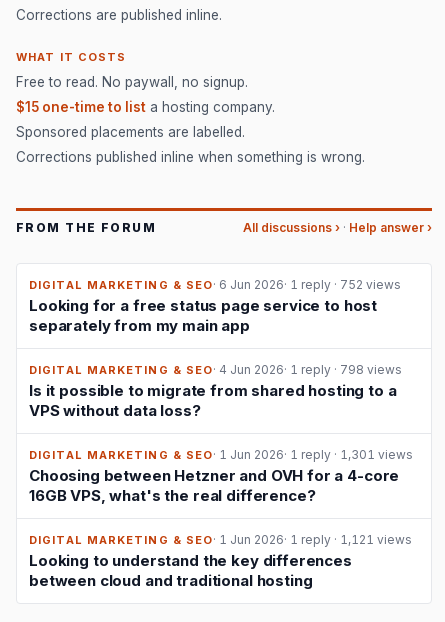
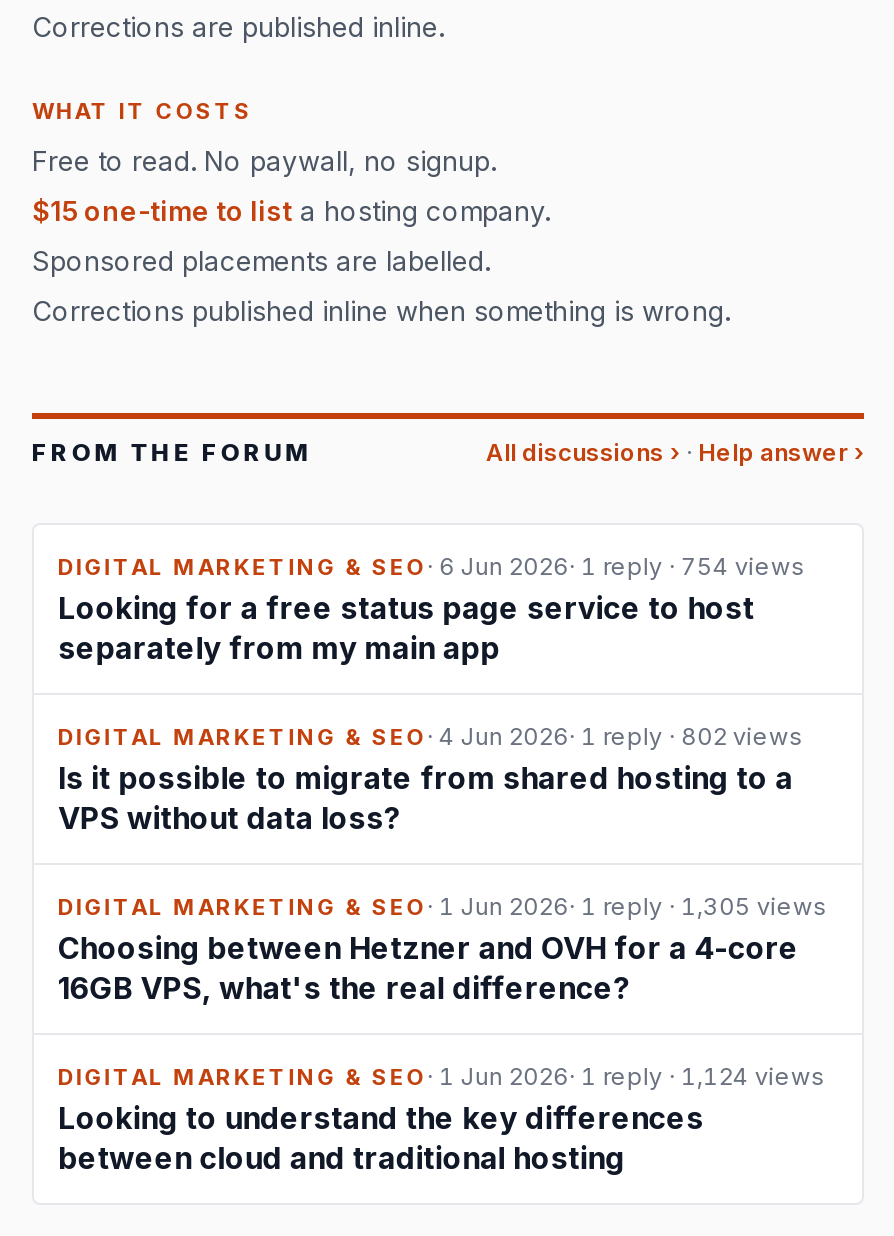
[29,277,401,292] DIGITAL MARKETING & SEO · 6 Jun 2026 · 1 reply · 752 views -> [58,551,805,581] DIGITAL MARKETING & SEO · 6 Jun 2026 · 1 reply · 754 views
[29,362,402,377] DIGITAL MARKETING & SEO · 4 Jun 2026 · 1 reply · 798 views -> [58,721,803,751] DIGITAL MARKETING & SEO · 4 Jun 2026 · 1 reply · 802 views
[29,447,413,462] DIGITAL MARKETING & SEO · 1 Jun 2026 · 1 reply · 1,301 views -> [58,891,827,921] DIGITAL MARKETING & SEO · 1 Jun 2026 · 1 reply · 1,305 views
[29,532,412,547] DIGITAL MARKETING & SEO · 1 Jun 2026 · 1 reply · 1,121 views -> [58,1061,825,1091] DIGITAL MARKETING & SEO · 1 Jun 2026 · 1 reply · 1,124 views

